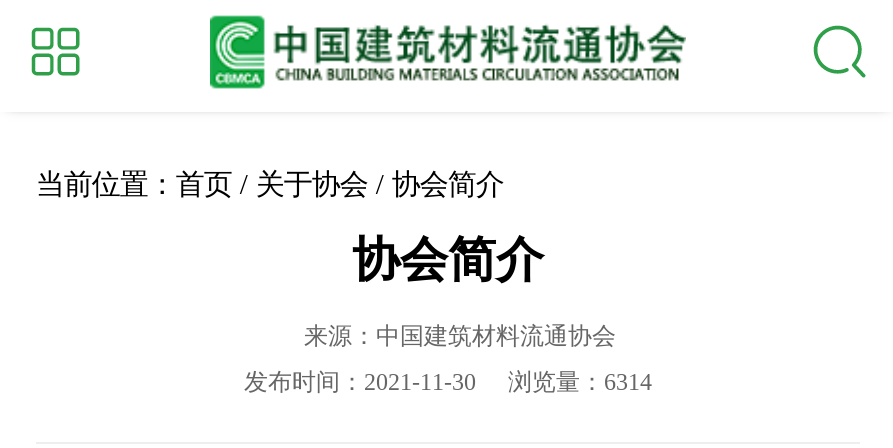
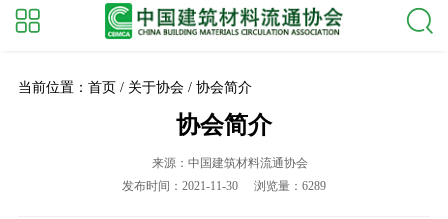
[244,369,652,397] 发布时间：2021-11-30 浏览量：6314 -> [122,179,326,193] 发布时间：2021-11-30 浏览量：6289

